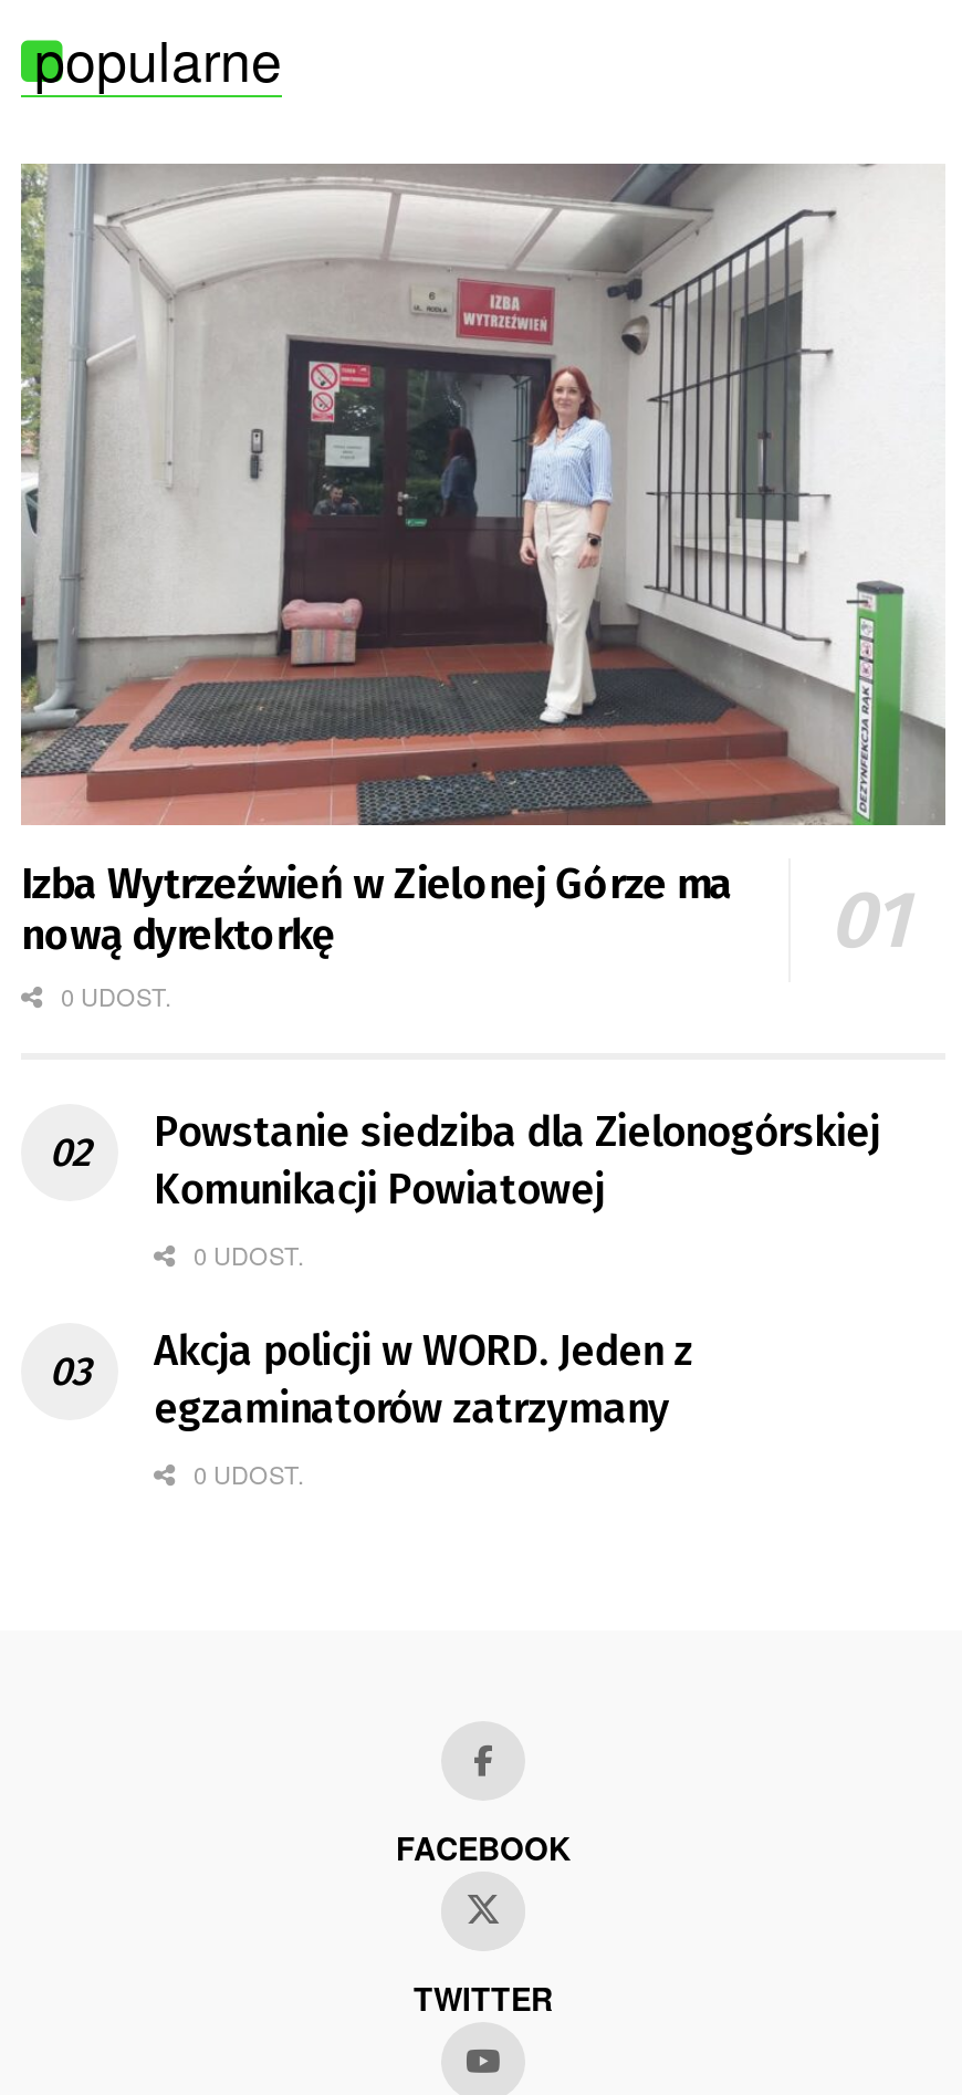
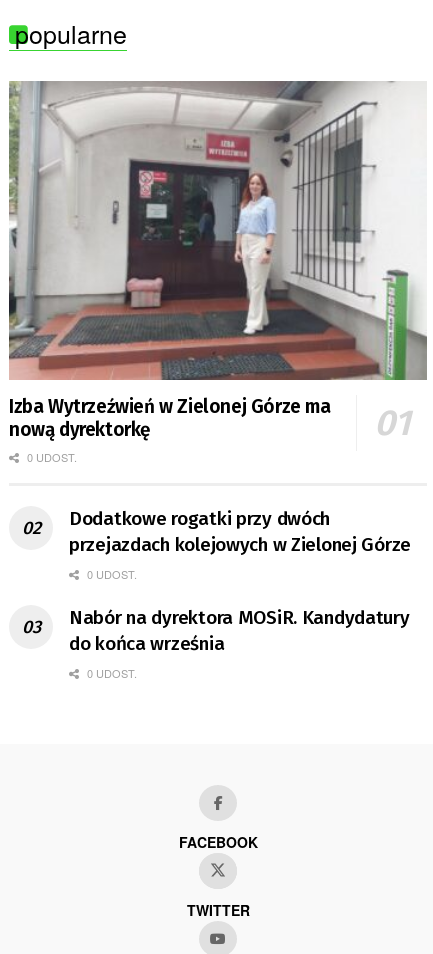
[154,1107,880,1215] Powstanie siedziba dla Zielonogórskiej | Komunikacji Powiatowej -> [69,507,411,556] Dodatkowe rogatki przy dwóch | przejazdach kolejowych w Zielonej Górze
[154,1326,693,1434] Akcja policji w WORD. Jeden z | egzaminatorów zatrzymany -> [69,606,410,655] Nabór na dyrektora MOSiR. Kandydatury | do końca września

